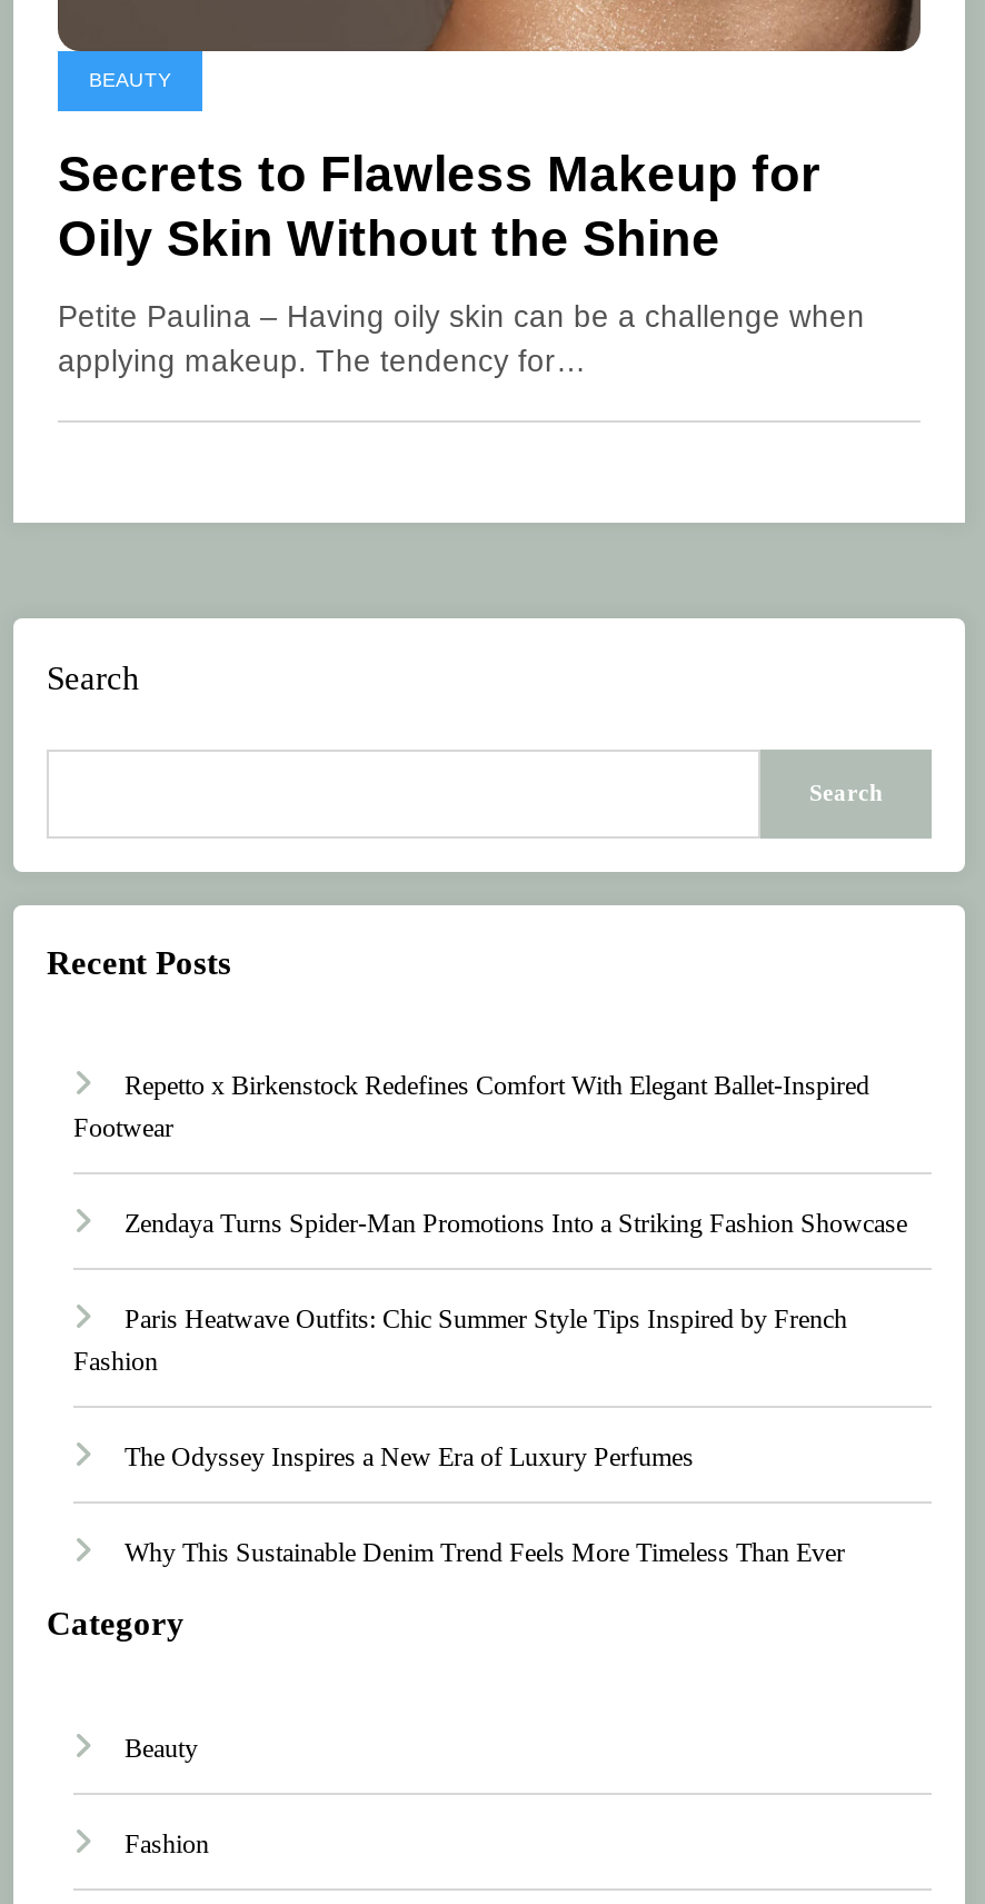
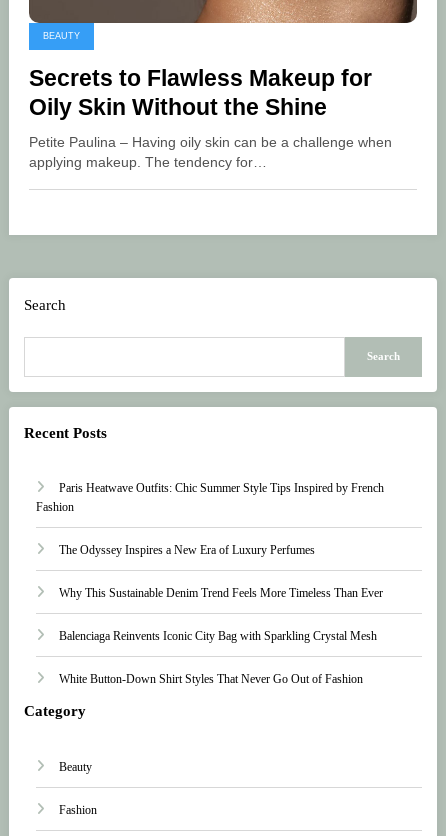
[73,1070,907,1239] Repetto x Birkenstock Redefines Comfort With Elegant Ballet-Inspired | Footwear | Zendaya Turns Spider-Man Promotions Into a Striking Fashion Showcase -> none
moved [73,1303,847,1568] -> [36,481,384,600]: Paris Heatwave Outfits: Chic Summer Style Tips Inspired by French | Fashion | The Odyssey Inspires a New Era of Luxury Perfumes | Why This Sustainable Denim Trend Feels More Timeless Than Ever
none -> [59,629,377,686] Balenciaga Reinvents Iconic City Bag with Sparkling Crystal Mesh | White Button-Down Shirt Styles That Never Go Out of Fashion

